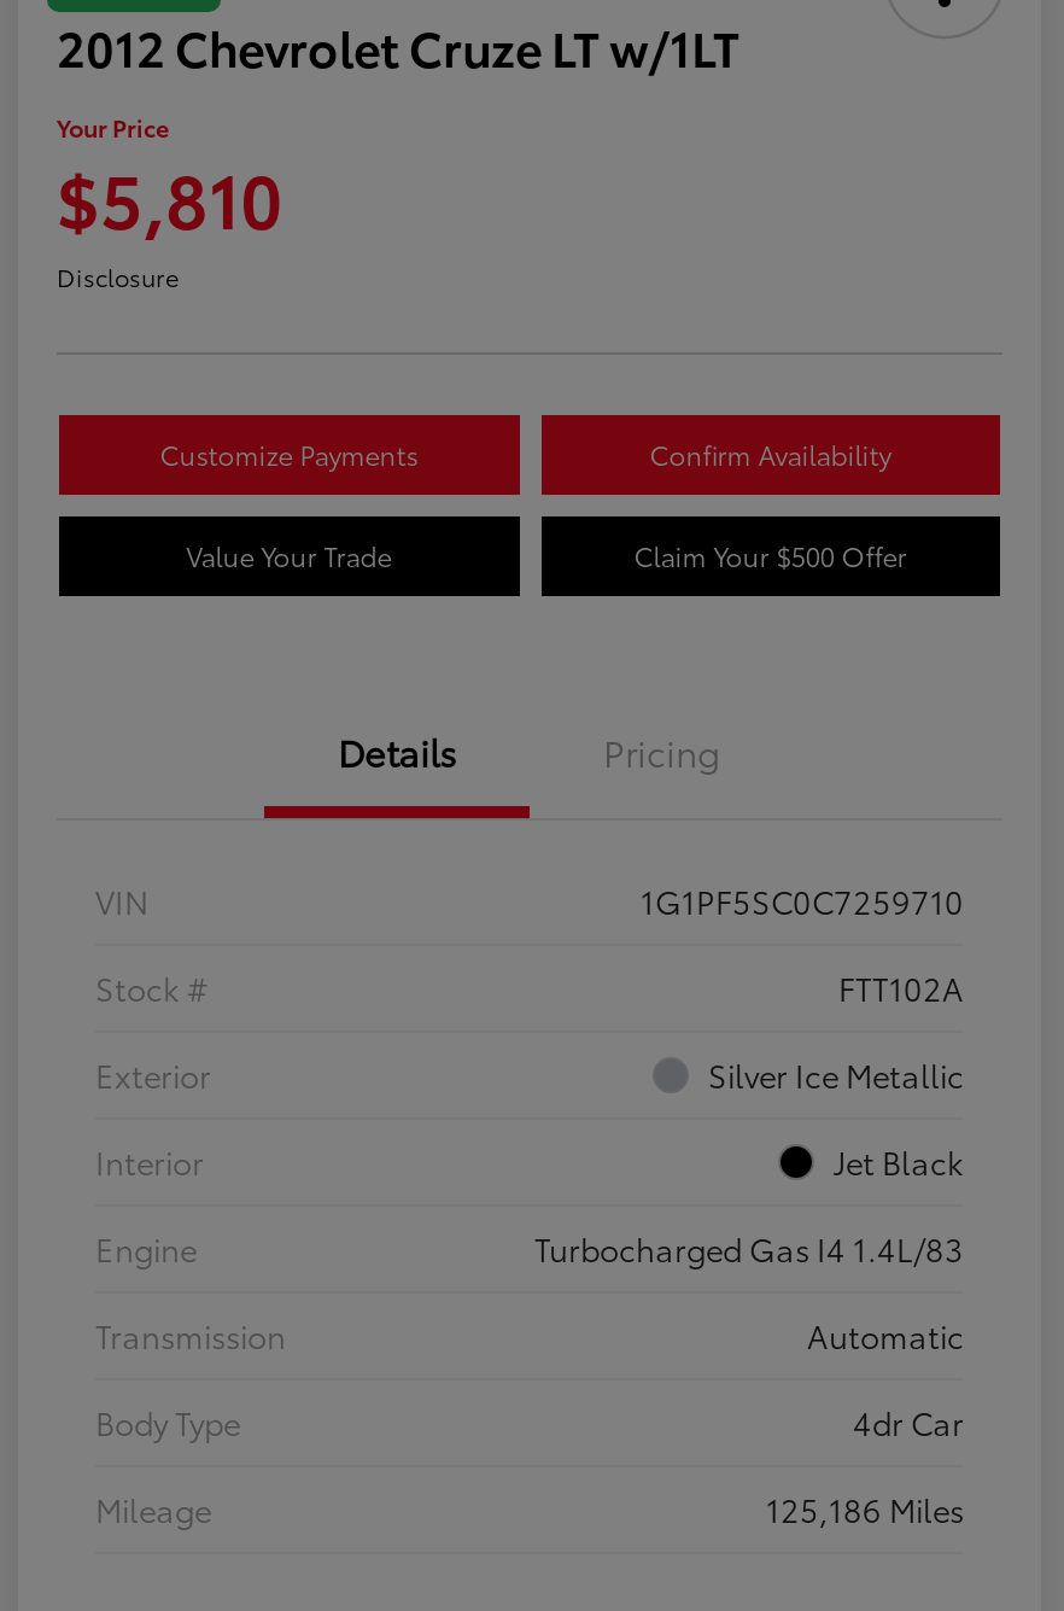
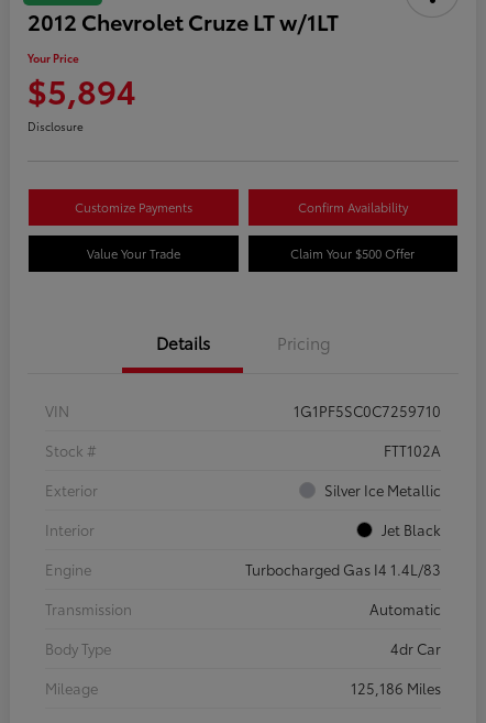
[57,144,283,248] $5,810 -> [27,66,136,113] $5,894

